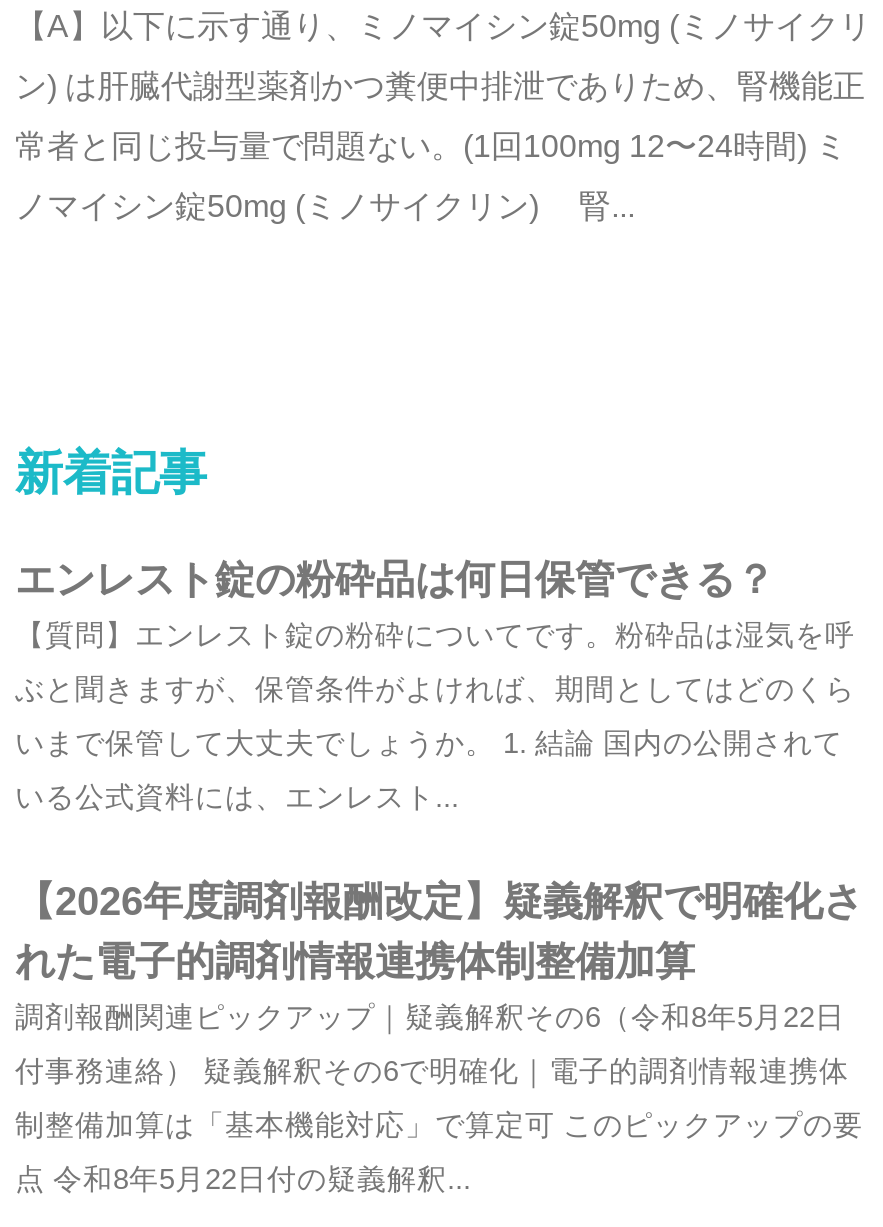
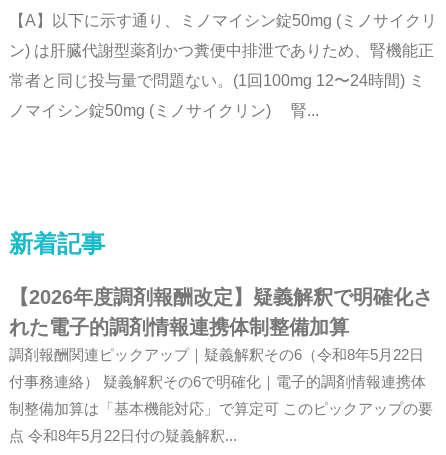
[15,557,855,813] エンレスト錠の粉砕品は何日保管できる？ | 【質問】エンレスト錠の粉砕についてです。粉砕品は湿気を呼 | ぶと聞きますが、保管条件がよければ、期間としてはどのくら | いまで保管して大丈夫でしょうか。 1. 結論 国内の公開されて | いる公式資料には、エンレスト... -> none

